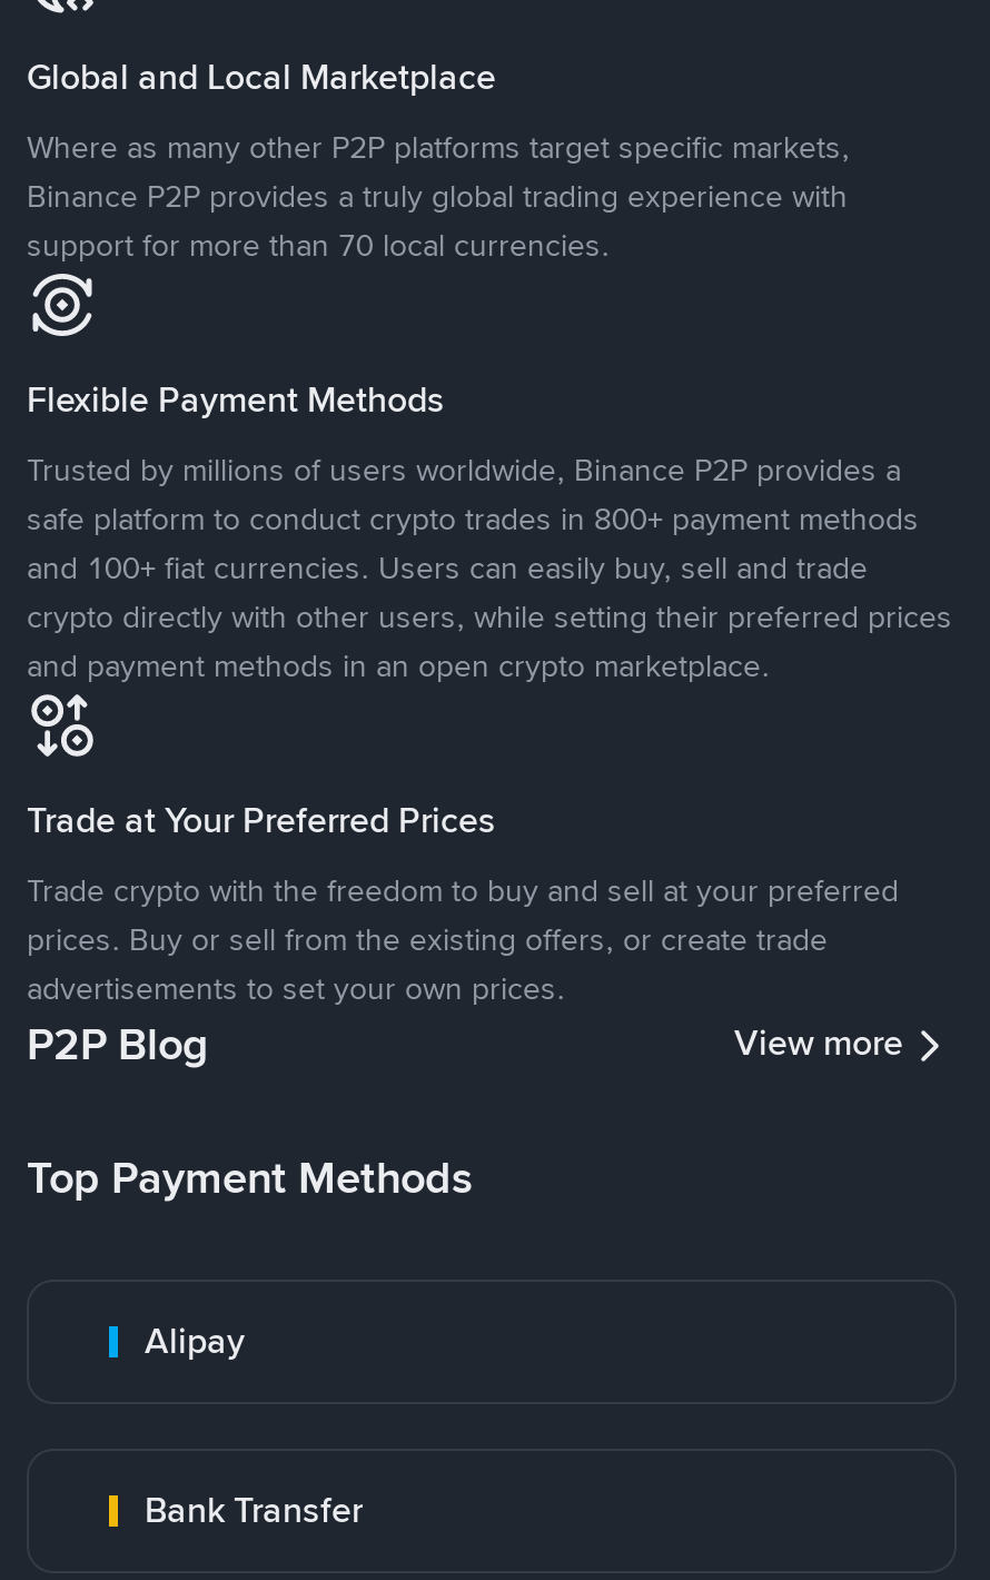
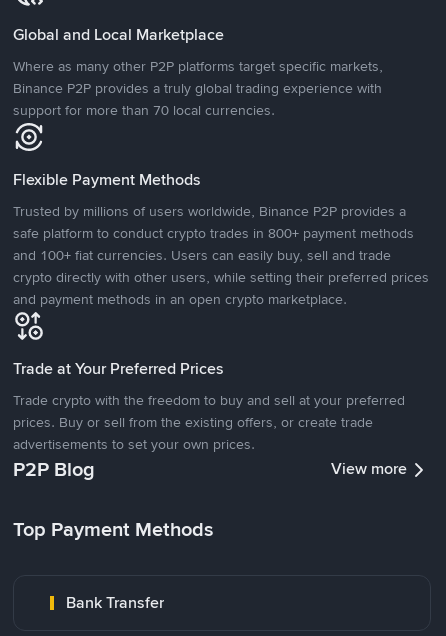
[145,1317,245,1364] Alipay -> none

